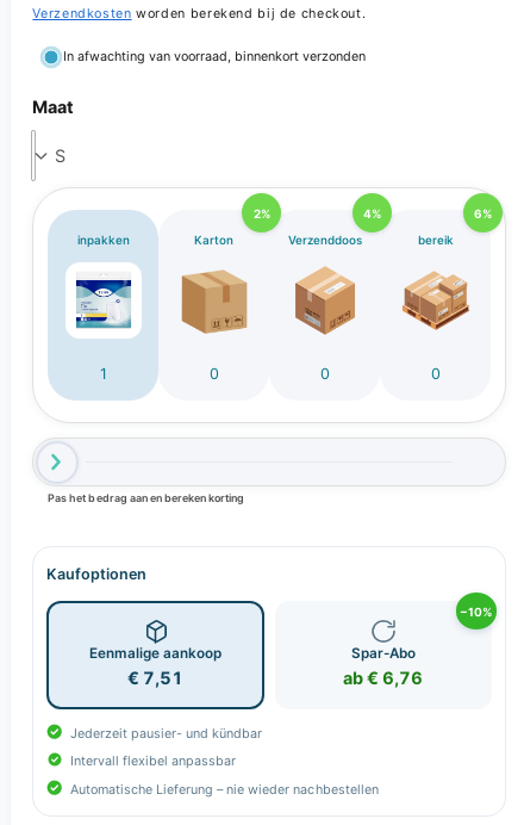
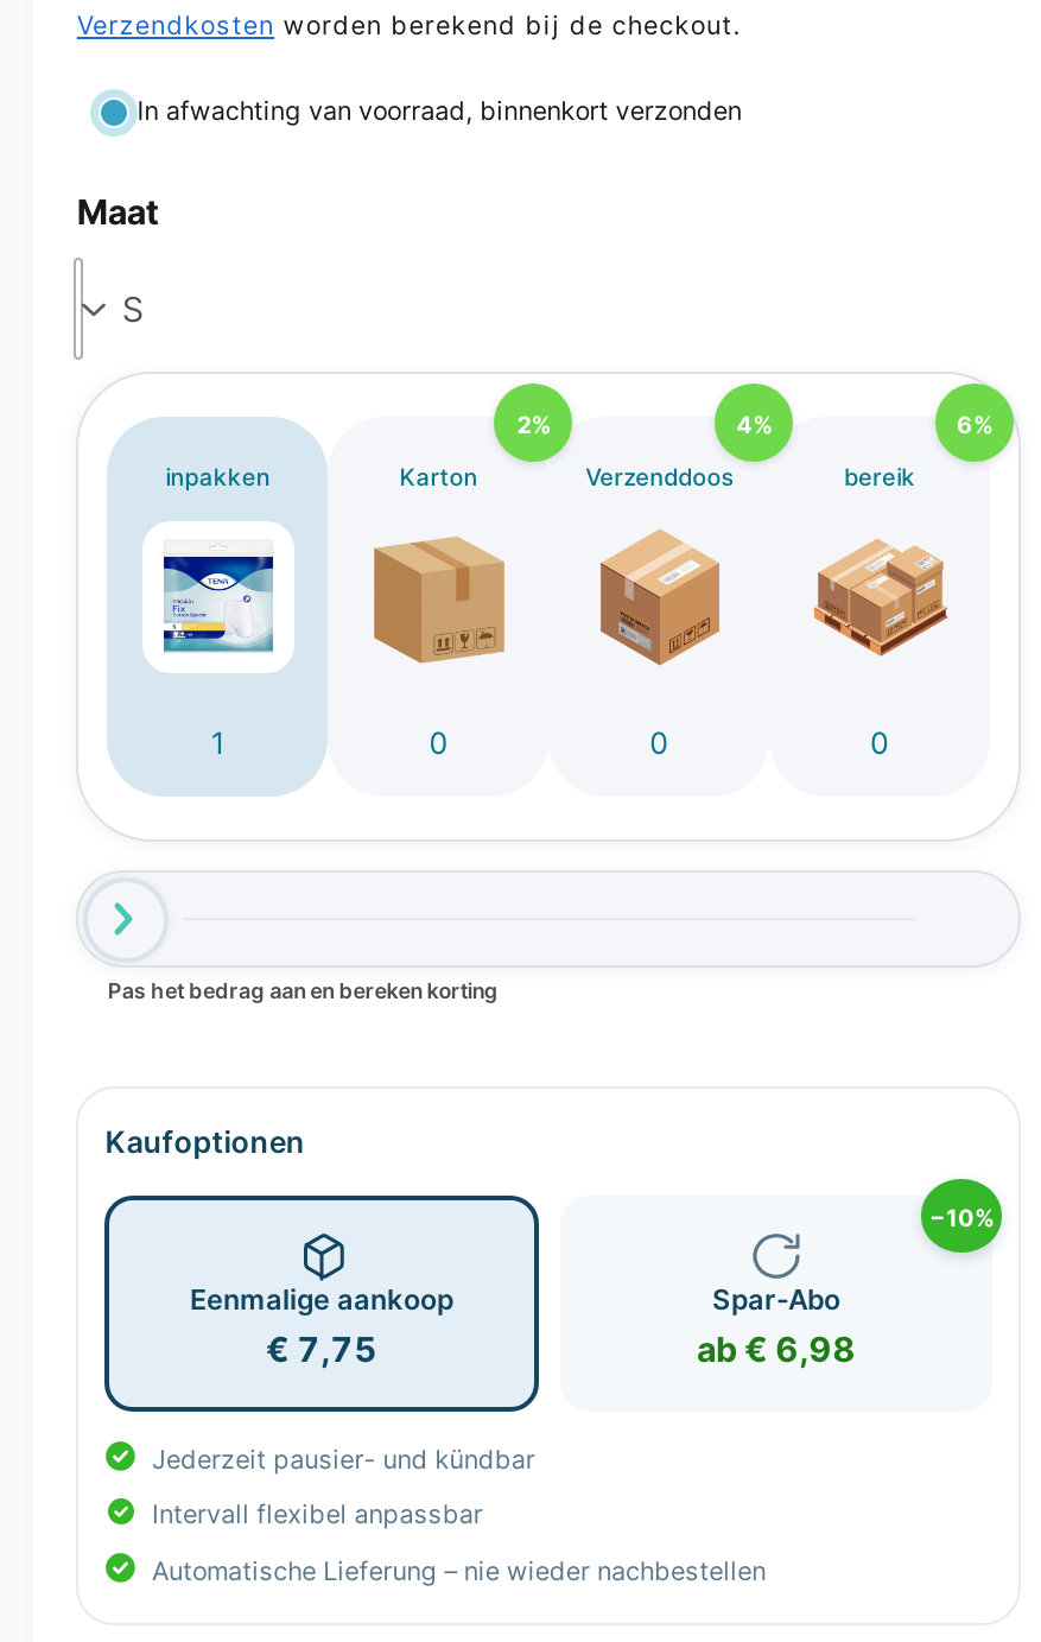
[127,668,183,688] € 7,51 -> [266,1330,377,1370] € 7,75
[343,668,423,688] ab € 6,76 -> [697,1330,856,1370] ab € 6,98

